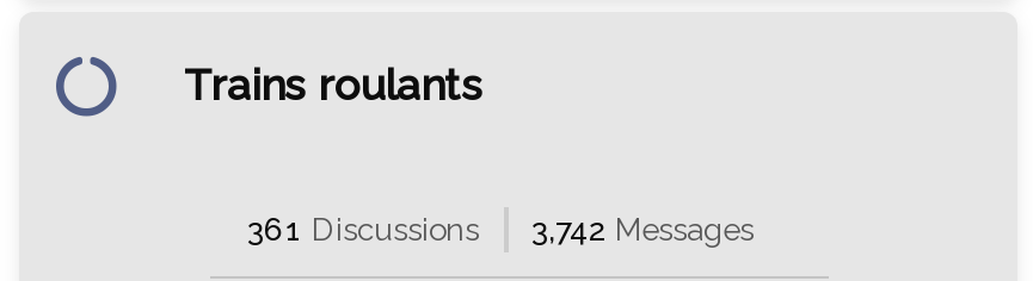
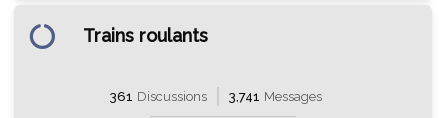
[247,211,754,246] 361 Discussions 3,742 Messages -> [109,88,321,103] 361 Discussions 3,741 Messages

